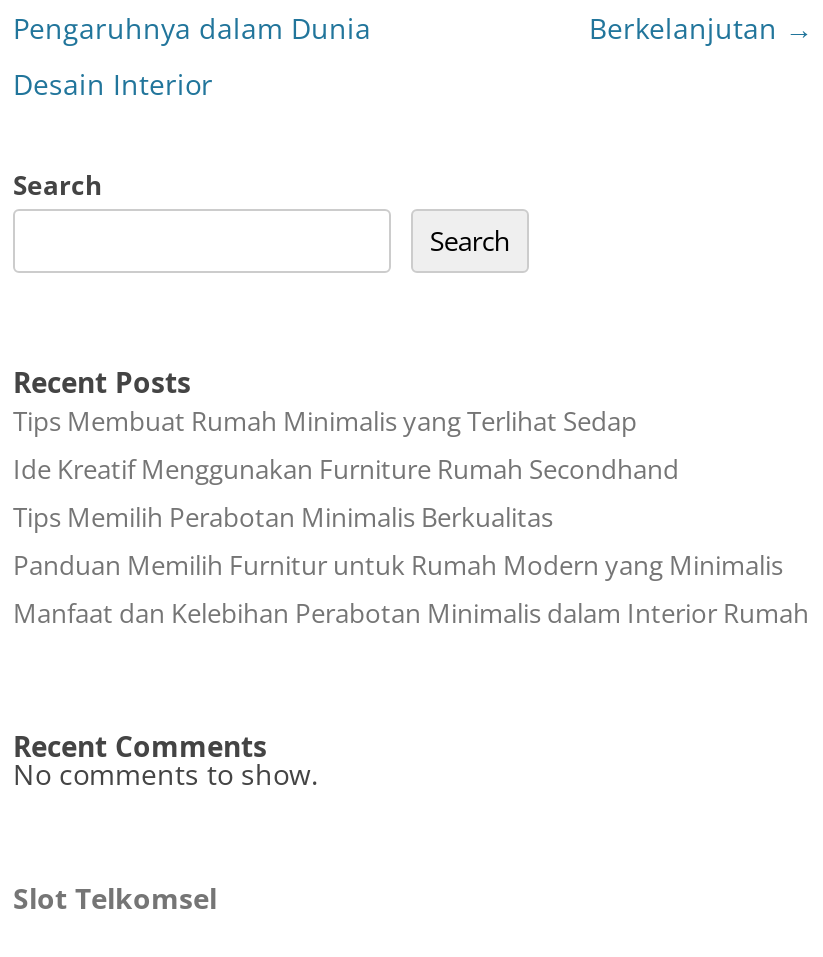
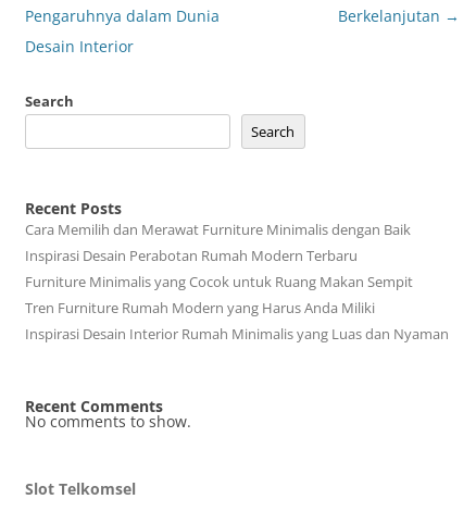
[13,403,809,631] Tips Membuat Rumah Minimalis yang Terlihat Sedap | Ide Kreatif Menggunakan Furniture Rumah Secondhand | Tips Memilih Perabotan Minimalis Berkualitas | Panduan Memilih Furnitur untuk Rumah Modern yang Minimalis | Manfaat dan Kelebihan Perabotan Minimalis dalam Interior Rumah -> [25,220,449,344] Cara Memilih dan Merawat Furniture Minimalis dengan Baik | Inspirasi Desain Perabotan Rumah Modern Terbaru | Furniture Minimalis yang Cocok untuk Ruang Makan Sempit | Tren Furniture Rumah Modern yang Harus Anda Miliki | Inspirasi Desain Interior Rumah Minimalis yang Luas dan Nyaman

